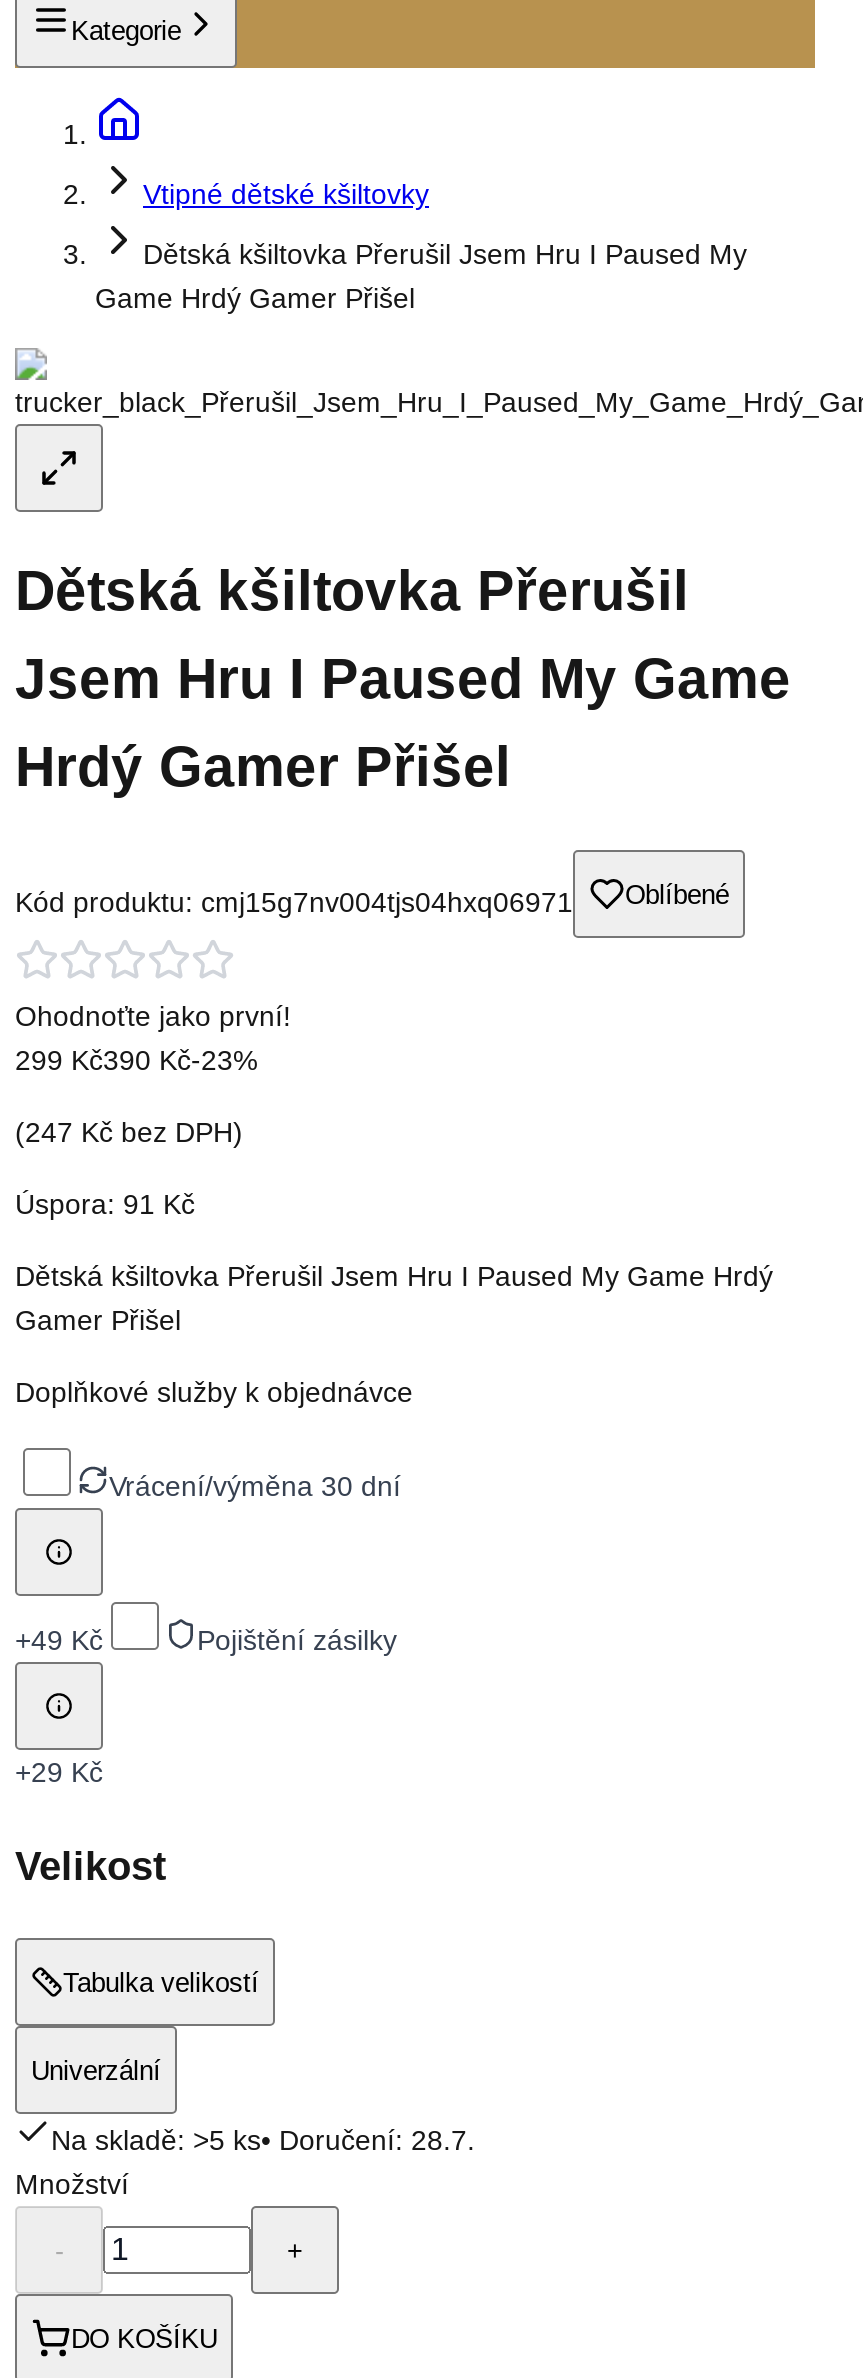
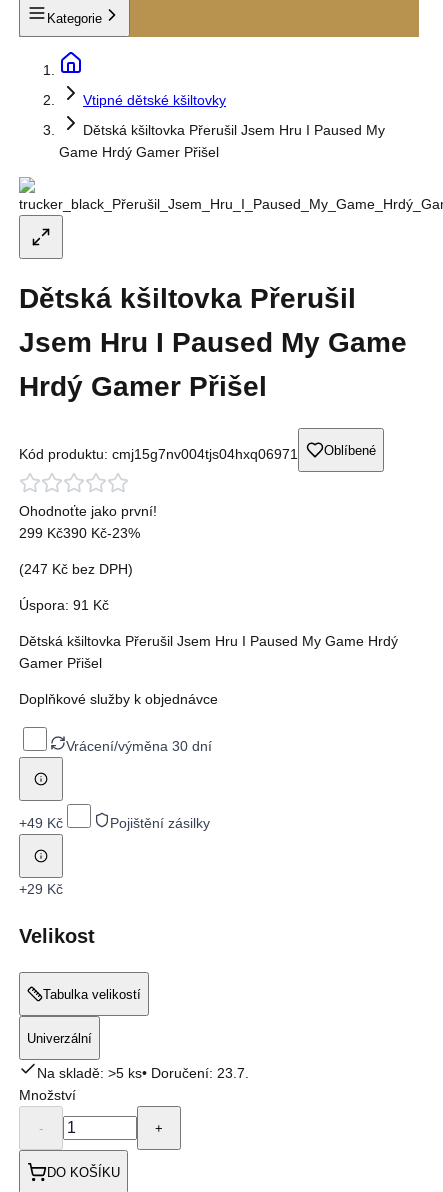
[51,2124,475,2156] Na skladě: >5 ks• Doručení: 28.7. -> [37,1065,249,1081] Na skladě: >5 ks• Doručení: 23.7.

